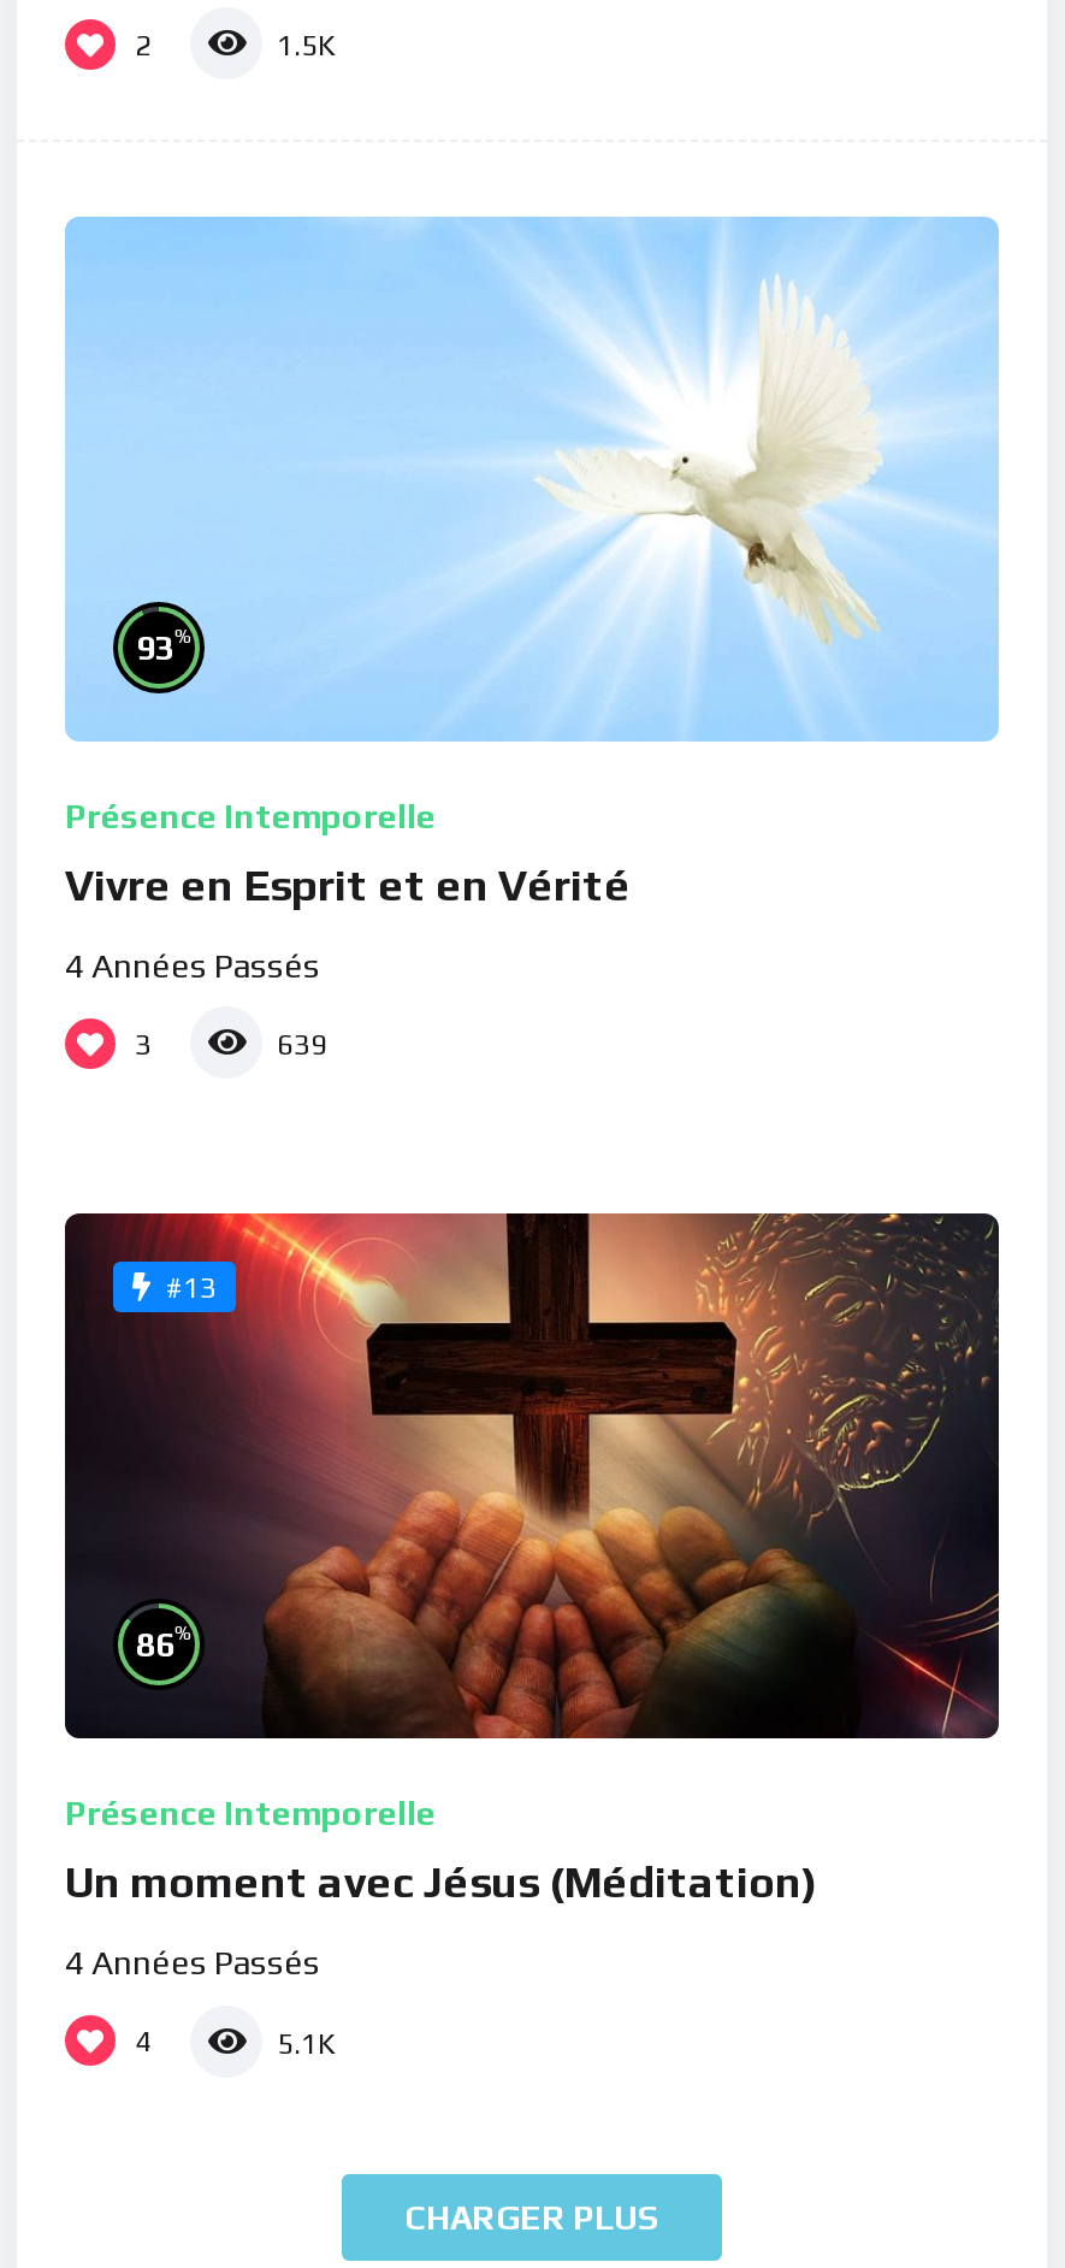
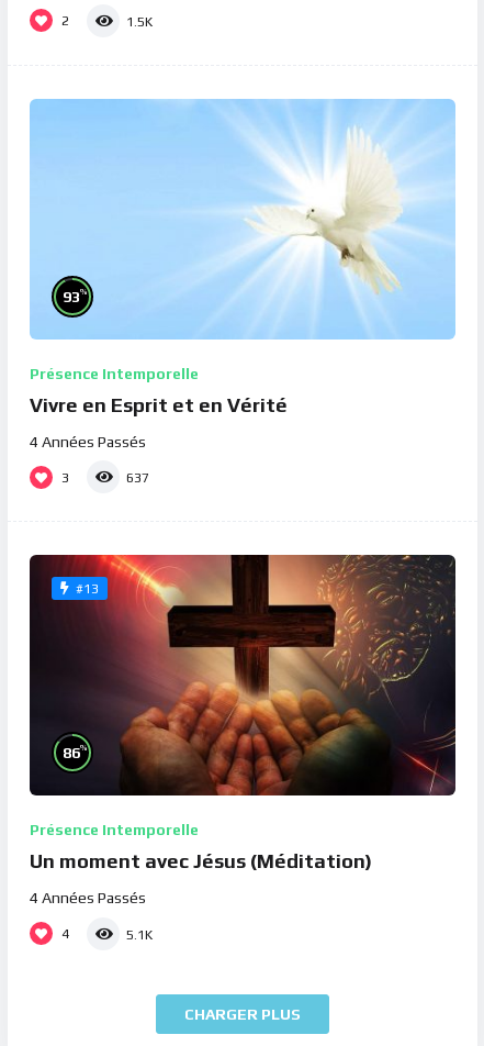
[277,1028,327,1062] 639 -> [126,470,149,486] 637

